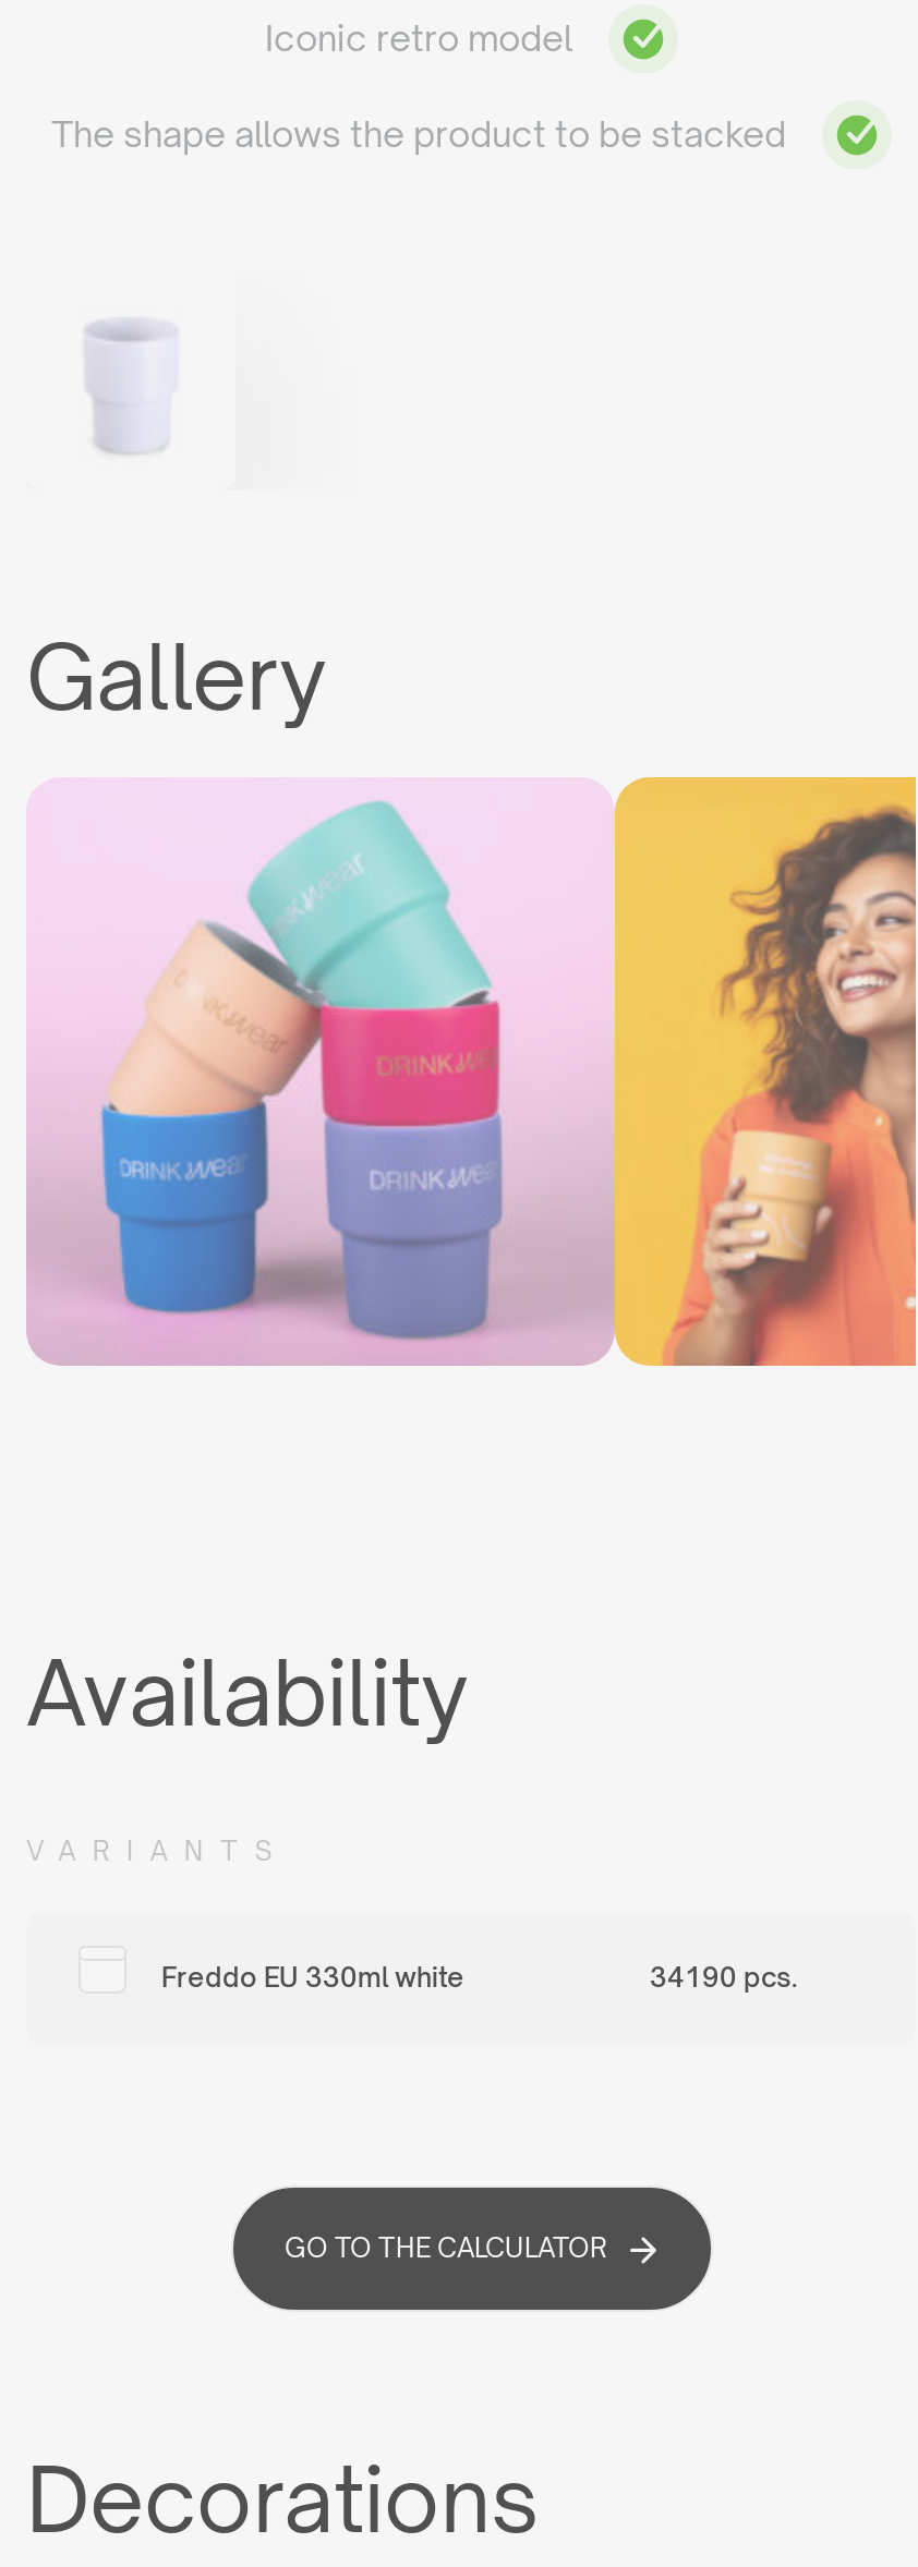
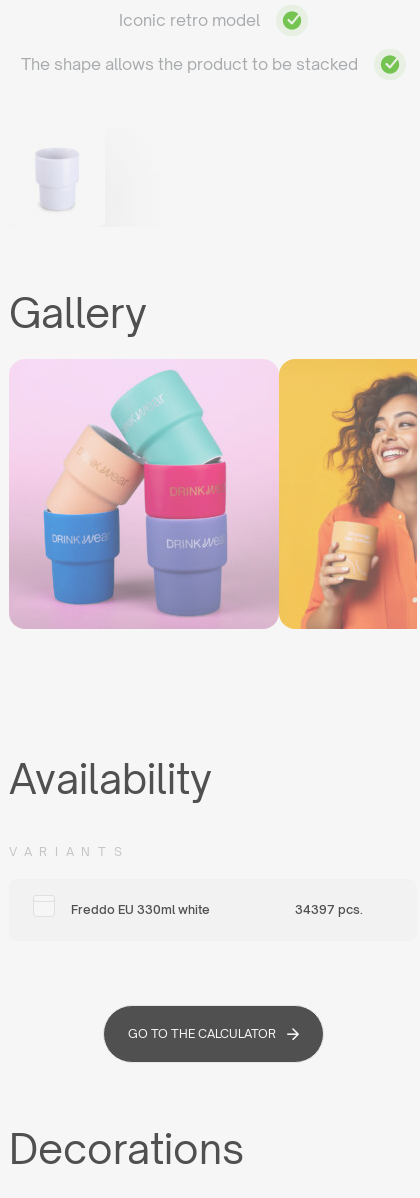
[650,1961,798,1994] 34190 pcs. -> [295,902,363,917] 34397 pcs.

